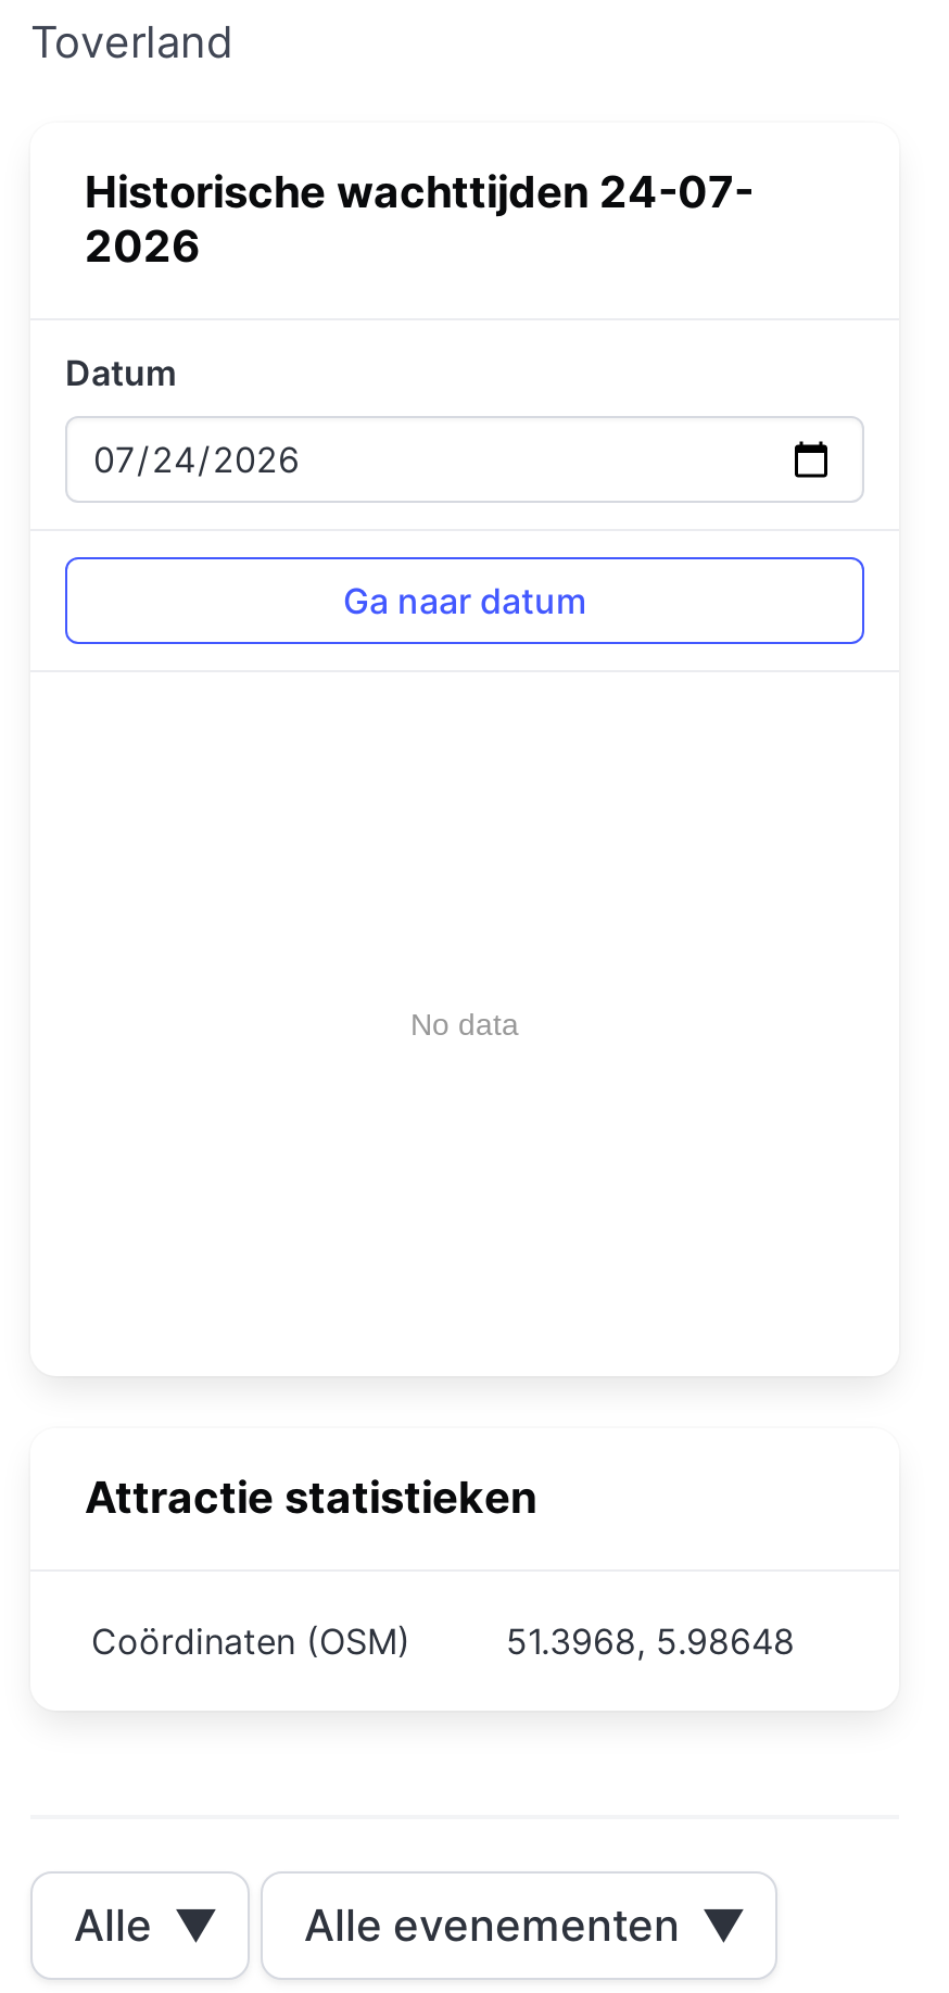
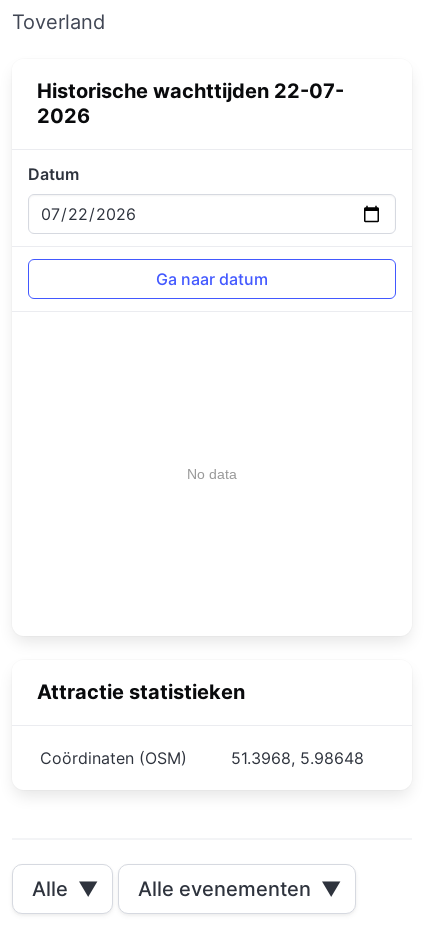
[85,166,754,218] Historische wachttijden 24-07- -> [37,79,344,103] Historische wachttijden 22-07-

